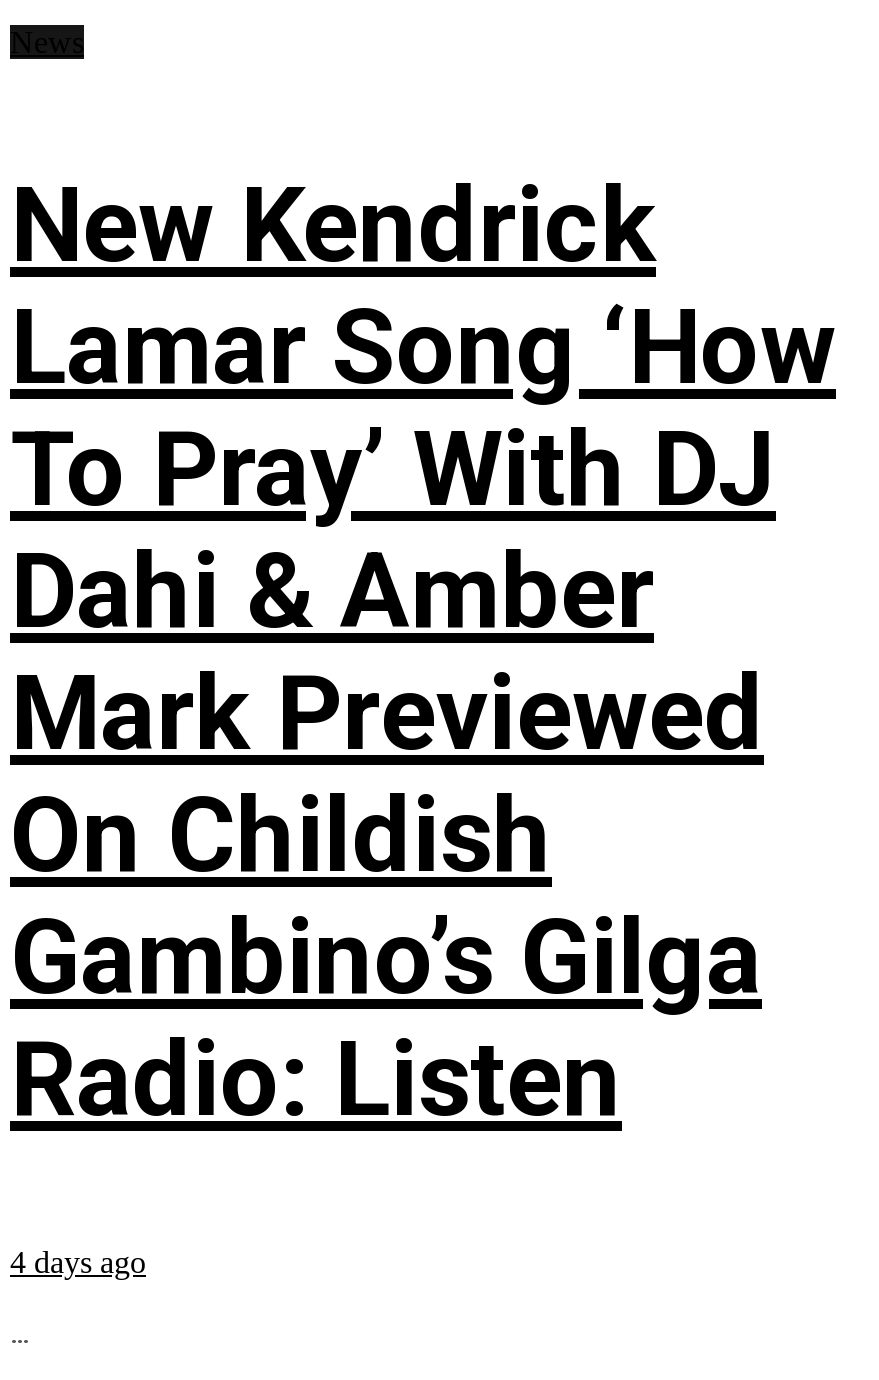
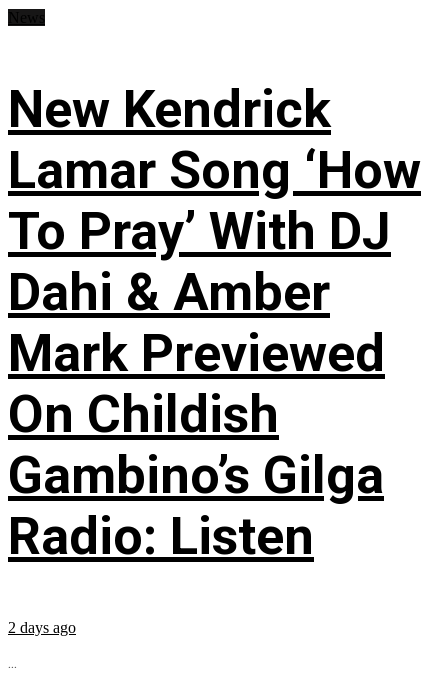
[10,1244,146,1278] 4 days ago -> [8,619,76,636] 2 days ago

